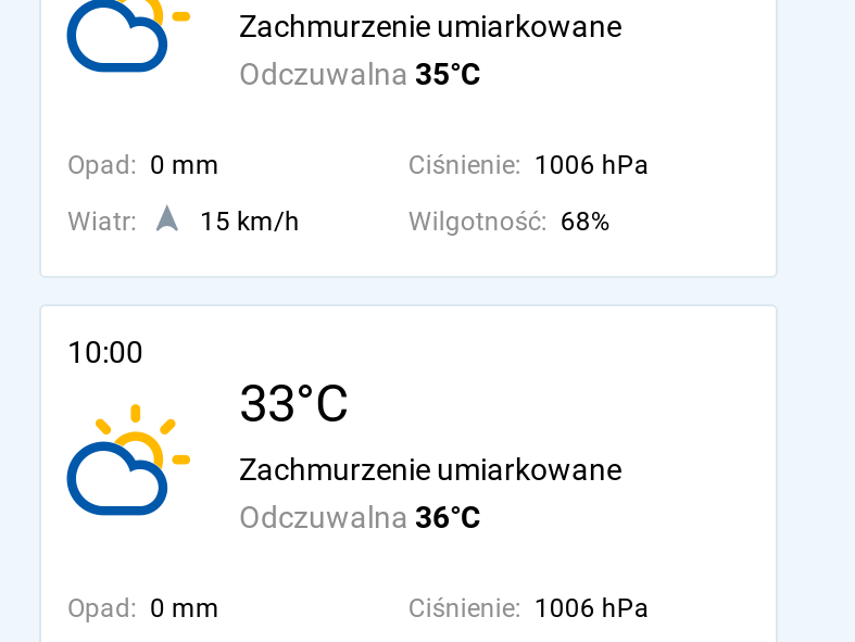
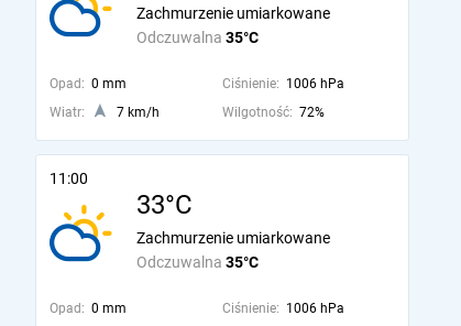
[200,206,300,237] 15 km/h -> [117,105,160,120] 7 km/h
[408,206,610,237] Wilgotność: 68% -> [222,105,324,120] Wilgotność: 72%
[67,335,143,369] 10:00 -> [50,170,88,187] 11:00
[239,500,480,534] Odczuwalna 36°C -> [136,253,259,271] Odczuwalna 35°C

